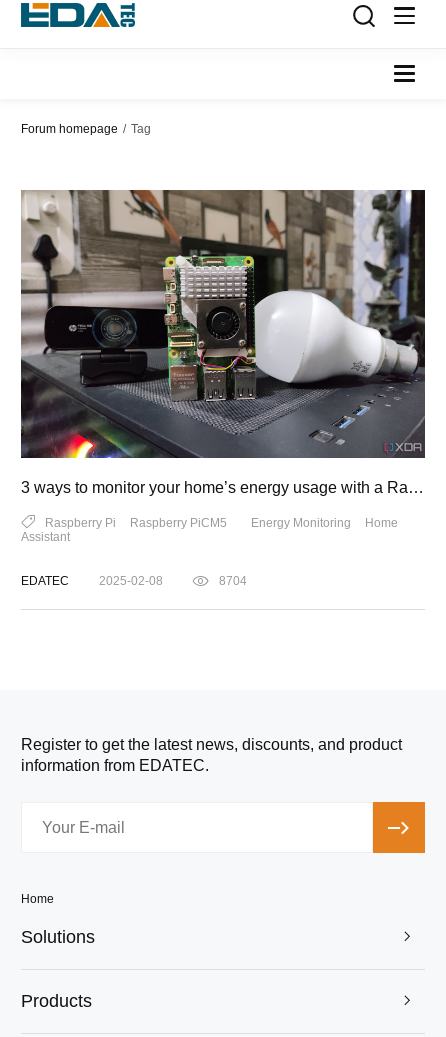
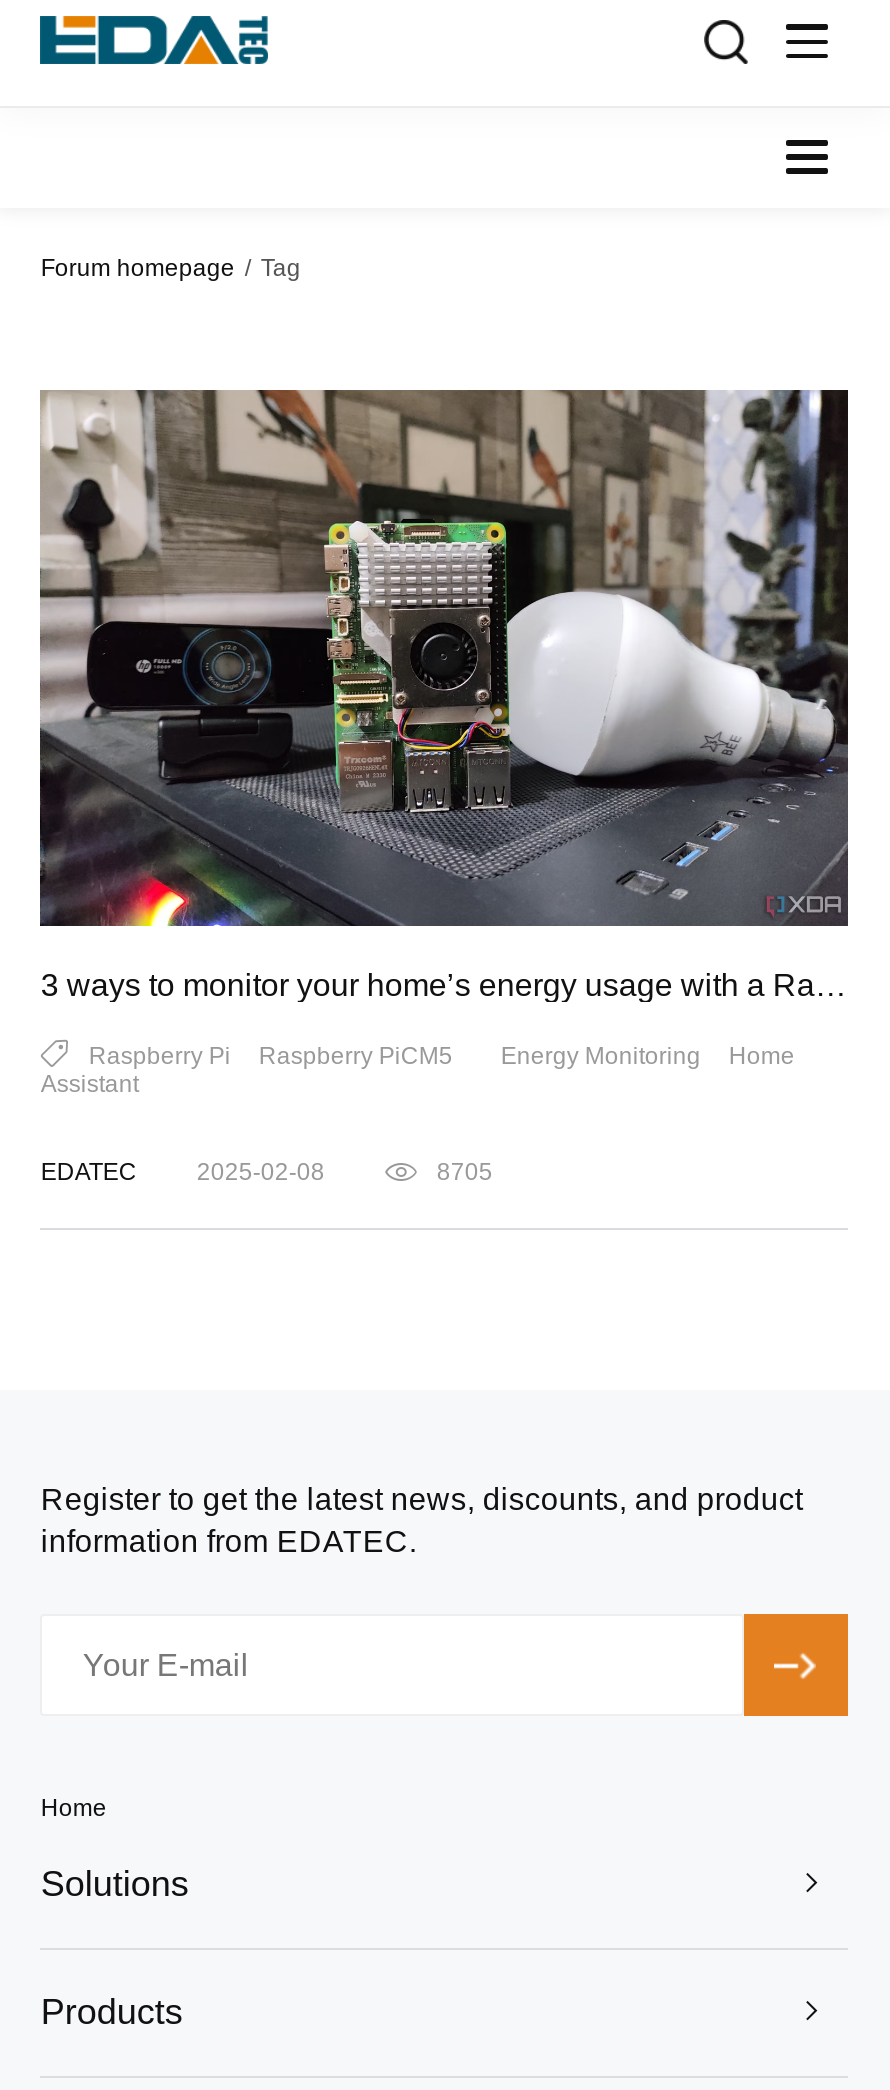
[219,574,247,588] 8704 -> [437,1159,493,1187] 8705

